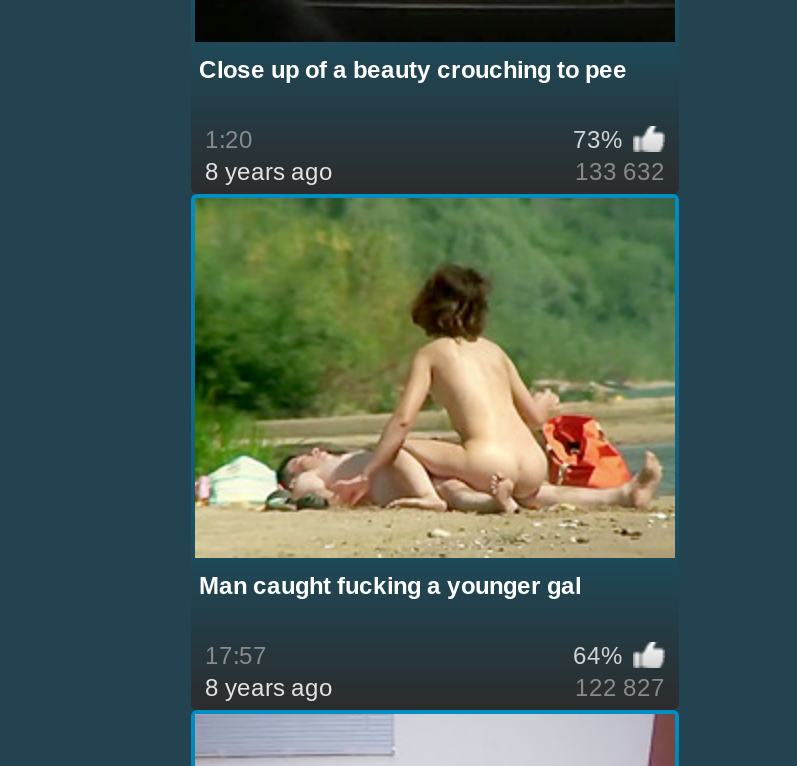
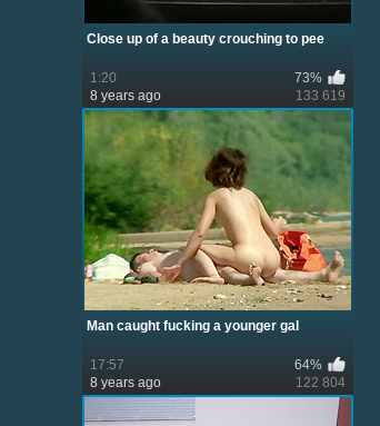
[575,158,665,186] 133 632 -> [296,88,346,104] 133 619
[575,674,665,702] 122 827 -> [296,375,346,391] 122 804

